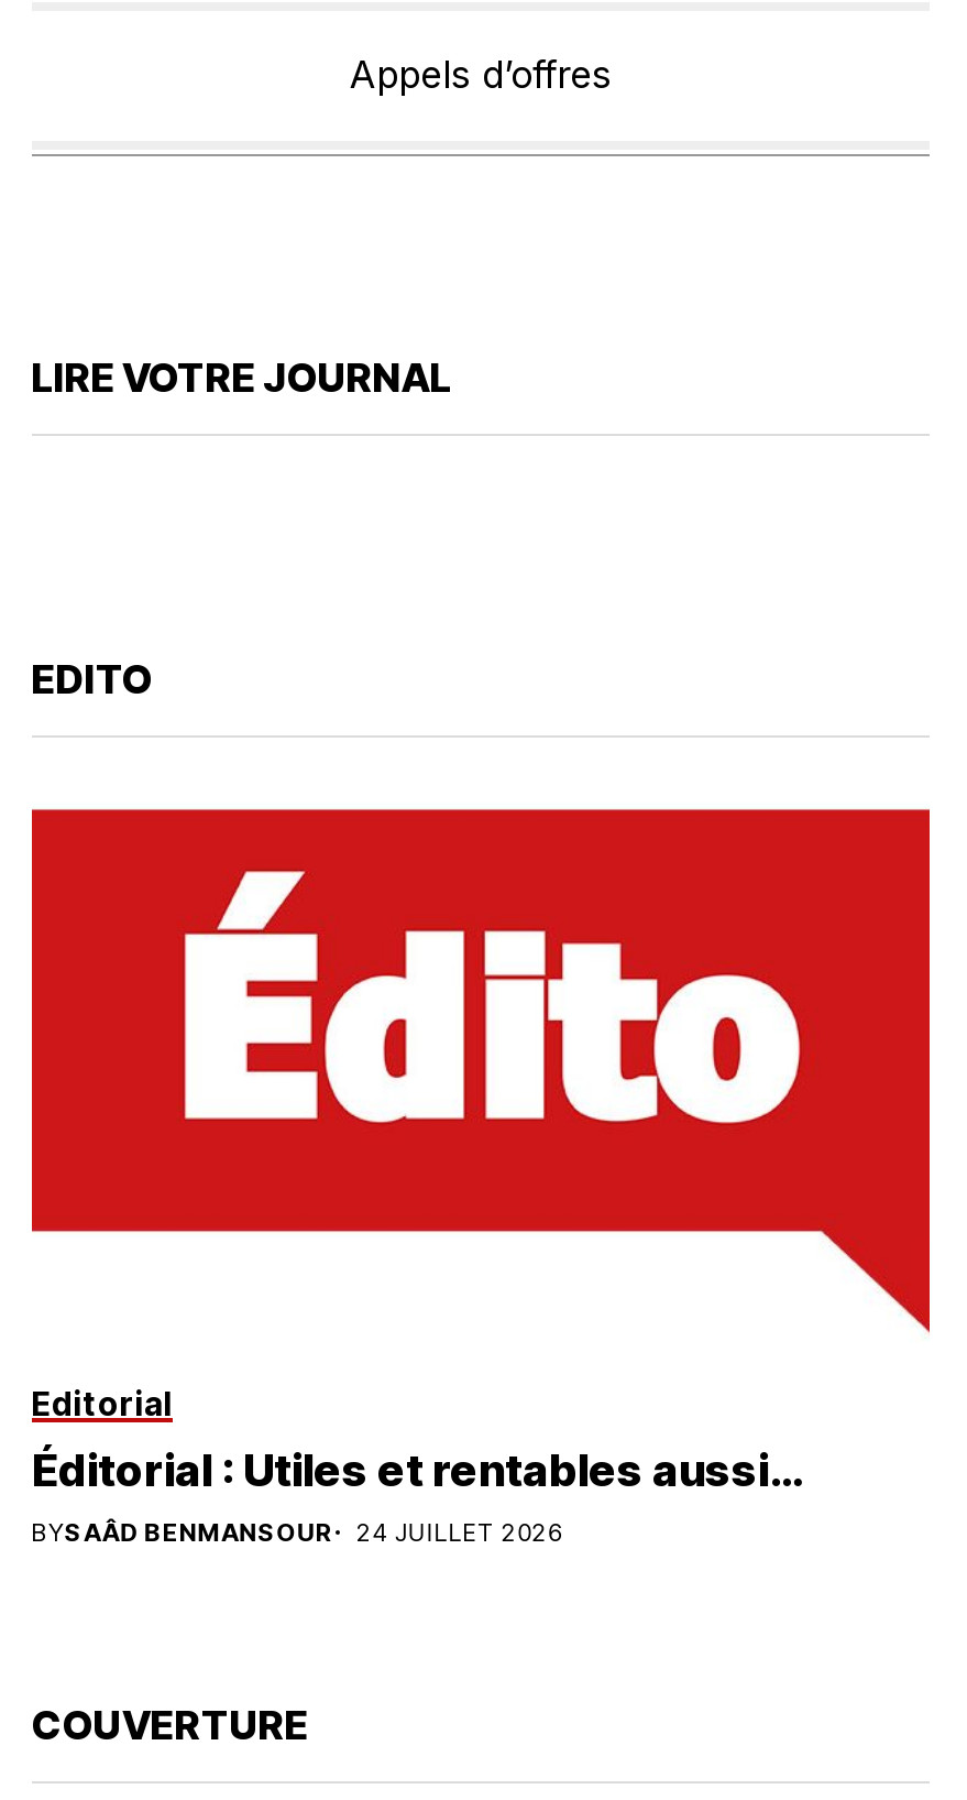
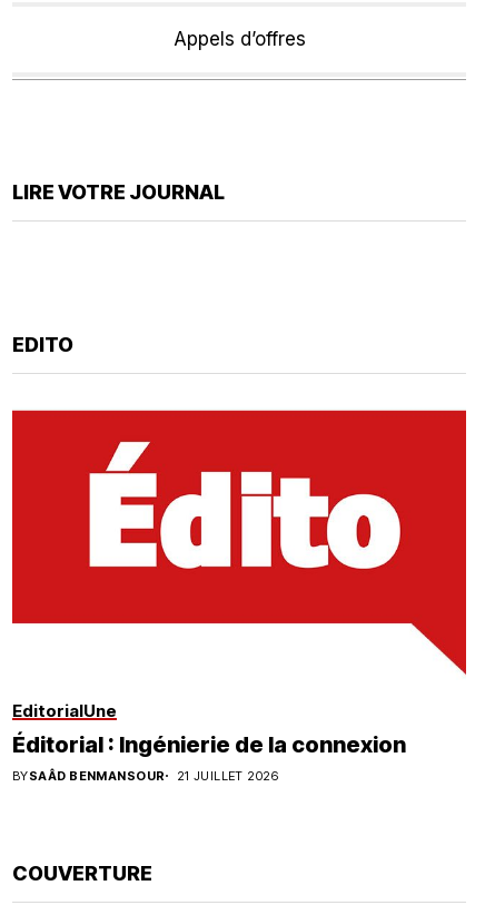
[32,1382,802,1496] Editorial | Éditorial : Utiles et rentables aussi… -> [12,700,406,758] EditorialUne | Éditorial : Ingénierie de la connexion
[32,1516,562,1547] BYSAÂD BENMANSOUR 24 JUILLET 2026 -> [12,768,278,783] BYSAÂD BENMANSOUR 21 JUILLET 2026

